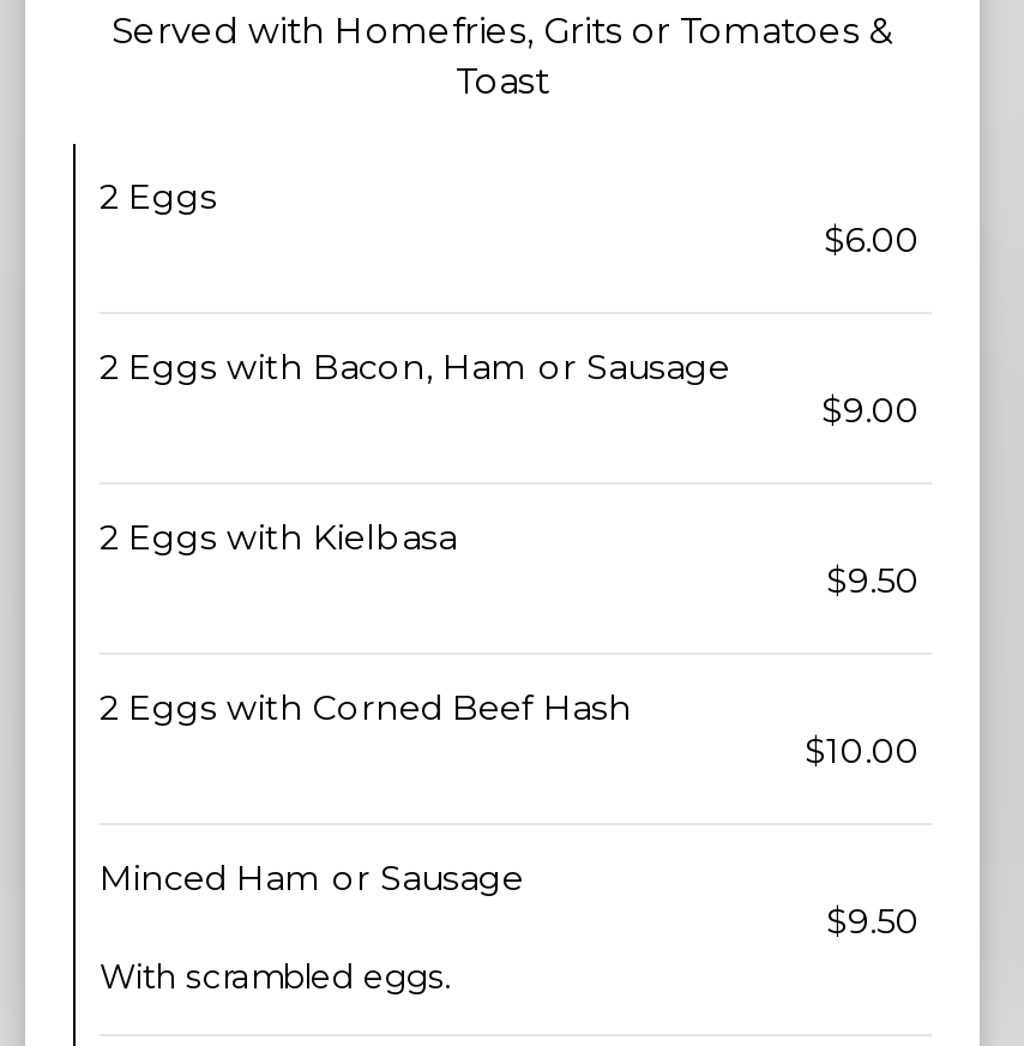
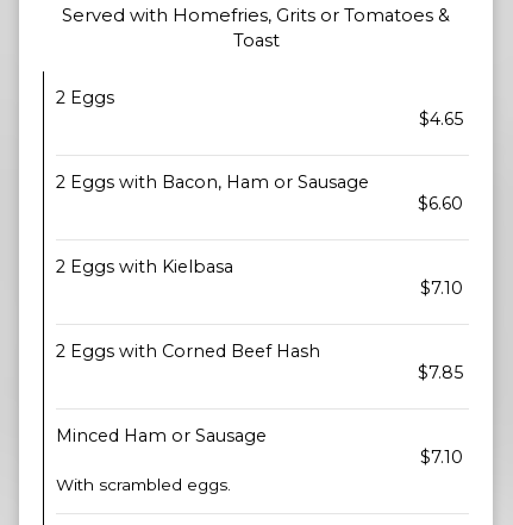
[824,218,920,261] $6.00 -> [419,108,463,130] $4.65
[821,389,920,432] $9.00 -> [418,193,463,214] $6.60
[826,559,920,602] $9.50 -> [420,277,463,299] $7.10
[805,729,920,773] $10.00 -> [418,362,463,383] $7.85
[826,900,920,943] $9.50 -> [420,446,463,468] $7.10

